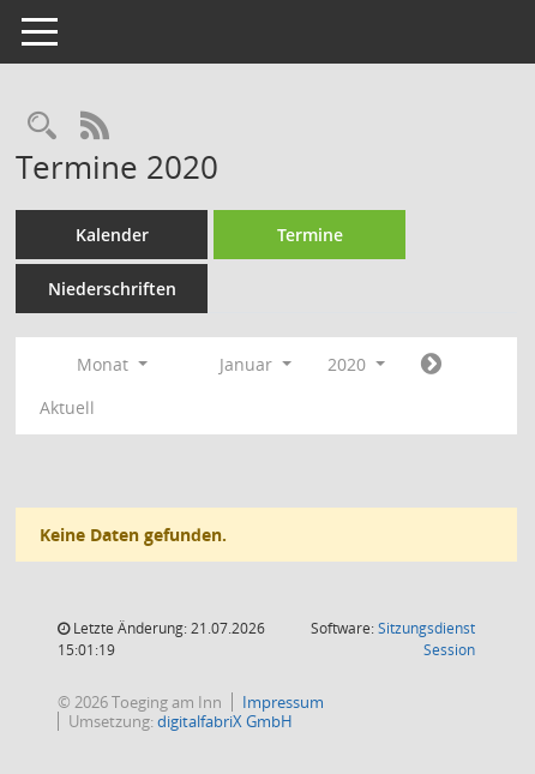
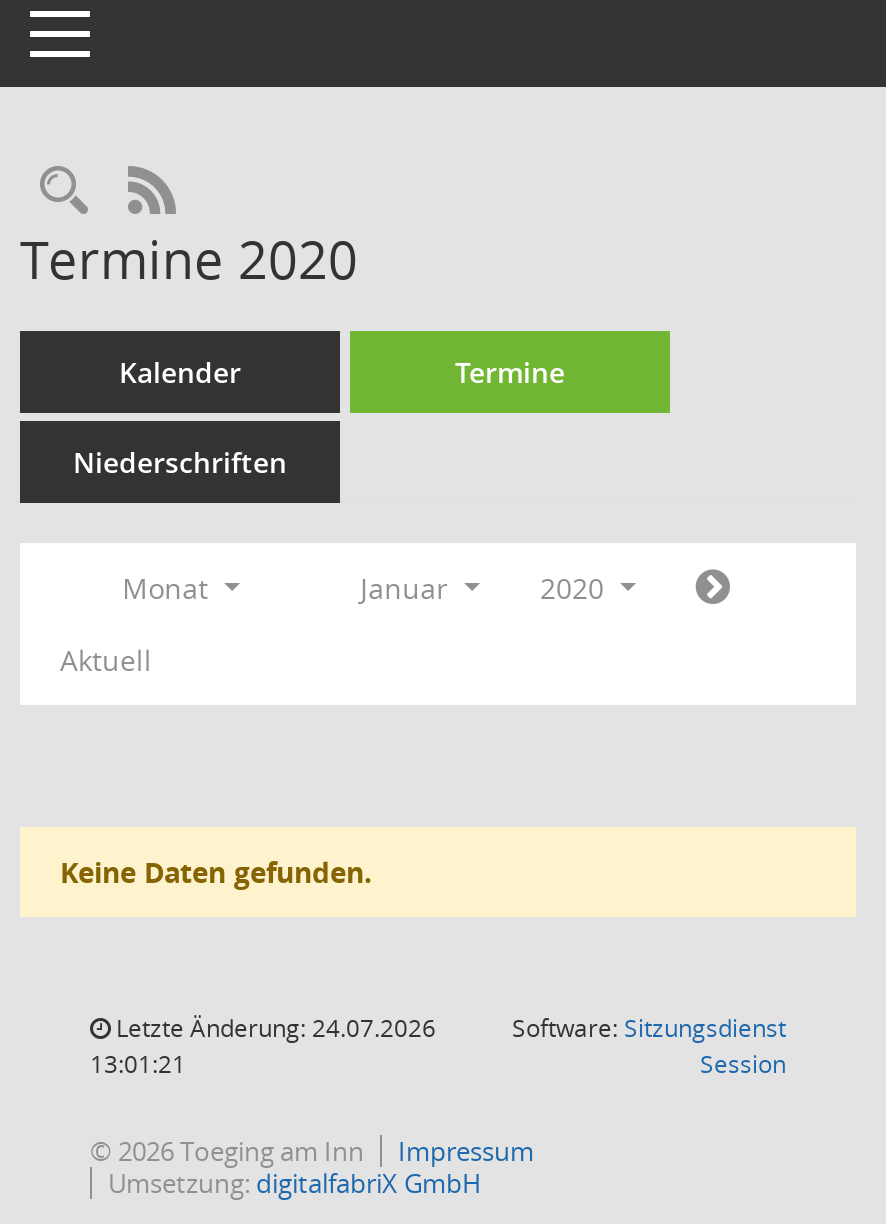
[70,618,265,638] Letzte Änderung: 21.07.2026 -> [110,1011,436,1045] Letzte Änderung: 24.07.2026
[58,640,115,660] 15:01:19 -> [90,1047,186,1081] 13:01:21

